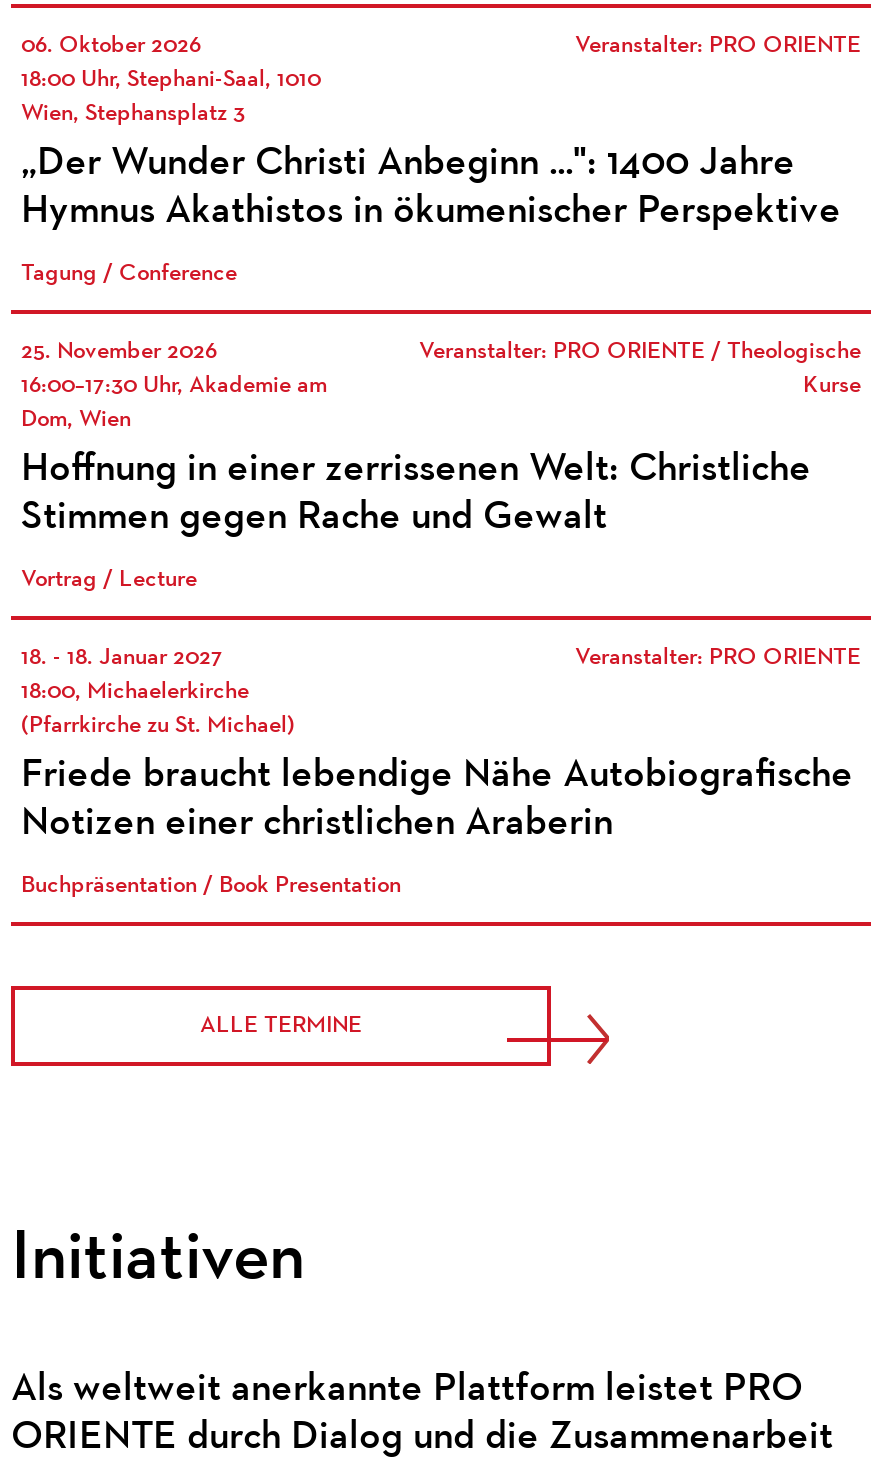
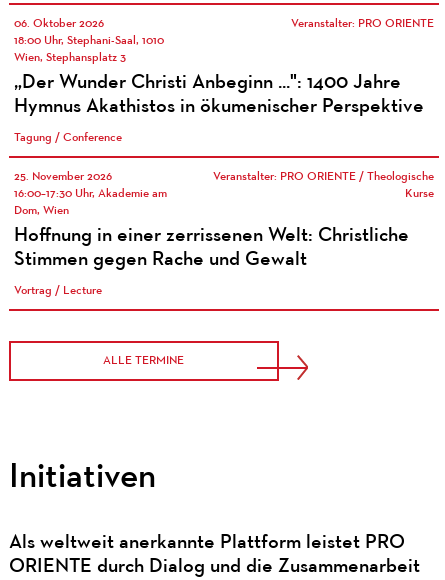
[21,647,295,739] 18. - 18. Januar 2027 | 18:00, Michaelerkirche | (Pfarrkirche zu St. Michael) -> none
[21,647,861,899] Veranstalter: PRO ORIENTE | Friede braucht lebendige Nähe Autobiografische | Notizen einer christlichen Araberin | Buchpräsentation / Book Presentation -> none

